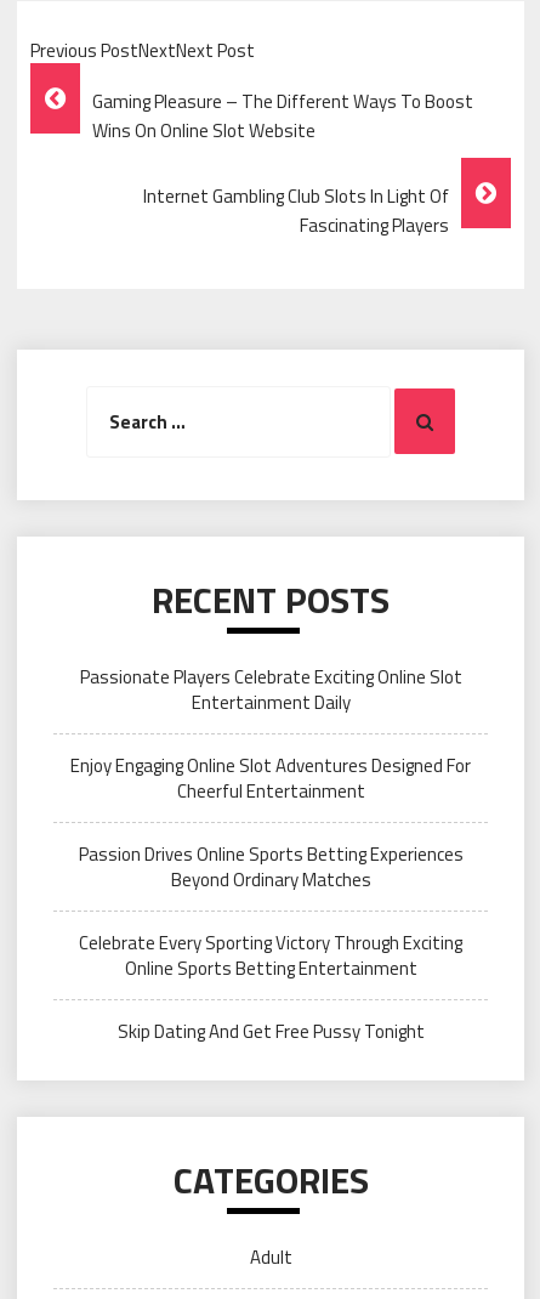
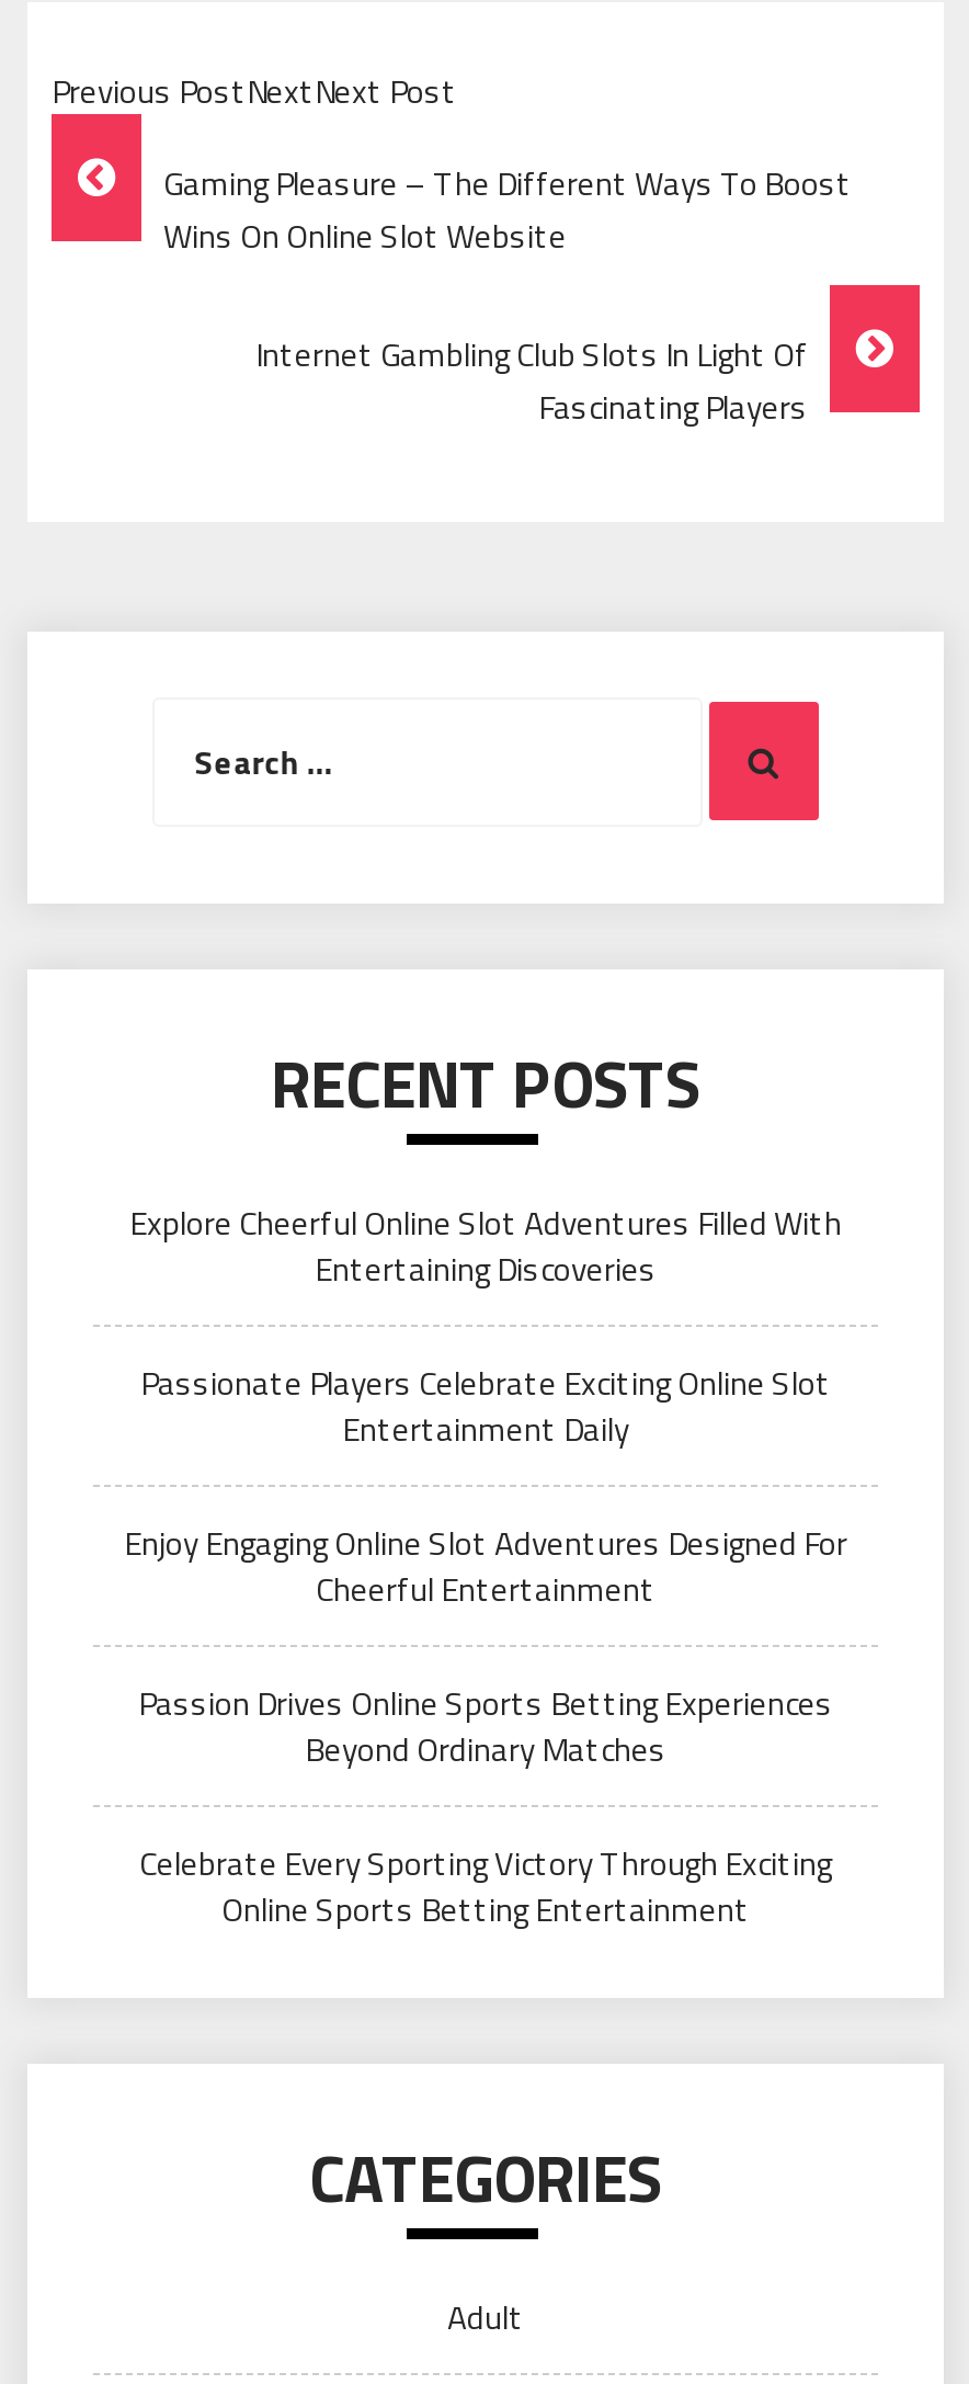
none -> [129,1197,842,1294] Explore Cheerful Online Slot Adventures Filled With | Entertaining Discoveries
moved [70,663,471,982] -> [124,1358,847,1934]: Passionate Players Celebrate Exciting Online Slot | Entertainment Daily | Enjoy Engaging Online Slot Adventures Designed For | Cheerful Entertainment | Passion Drives Online Sports Betting Experiences | Beyond Ordinary Matches | Celebrate Every Sporting Victory Through Exciting | Online Sports Betting Entertainment
[117,1017,424,1045] Skip Dating And Get Free Pussy Tonight -> none

